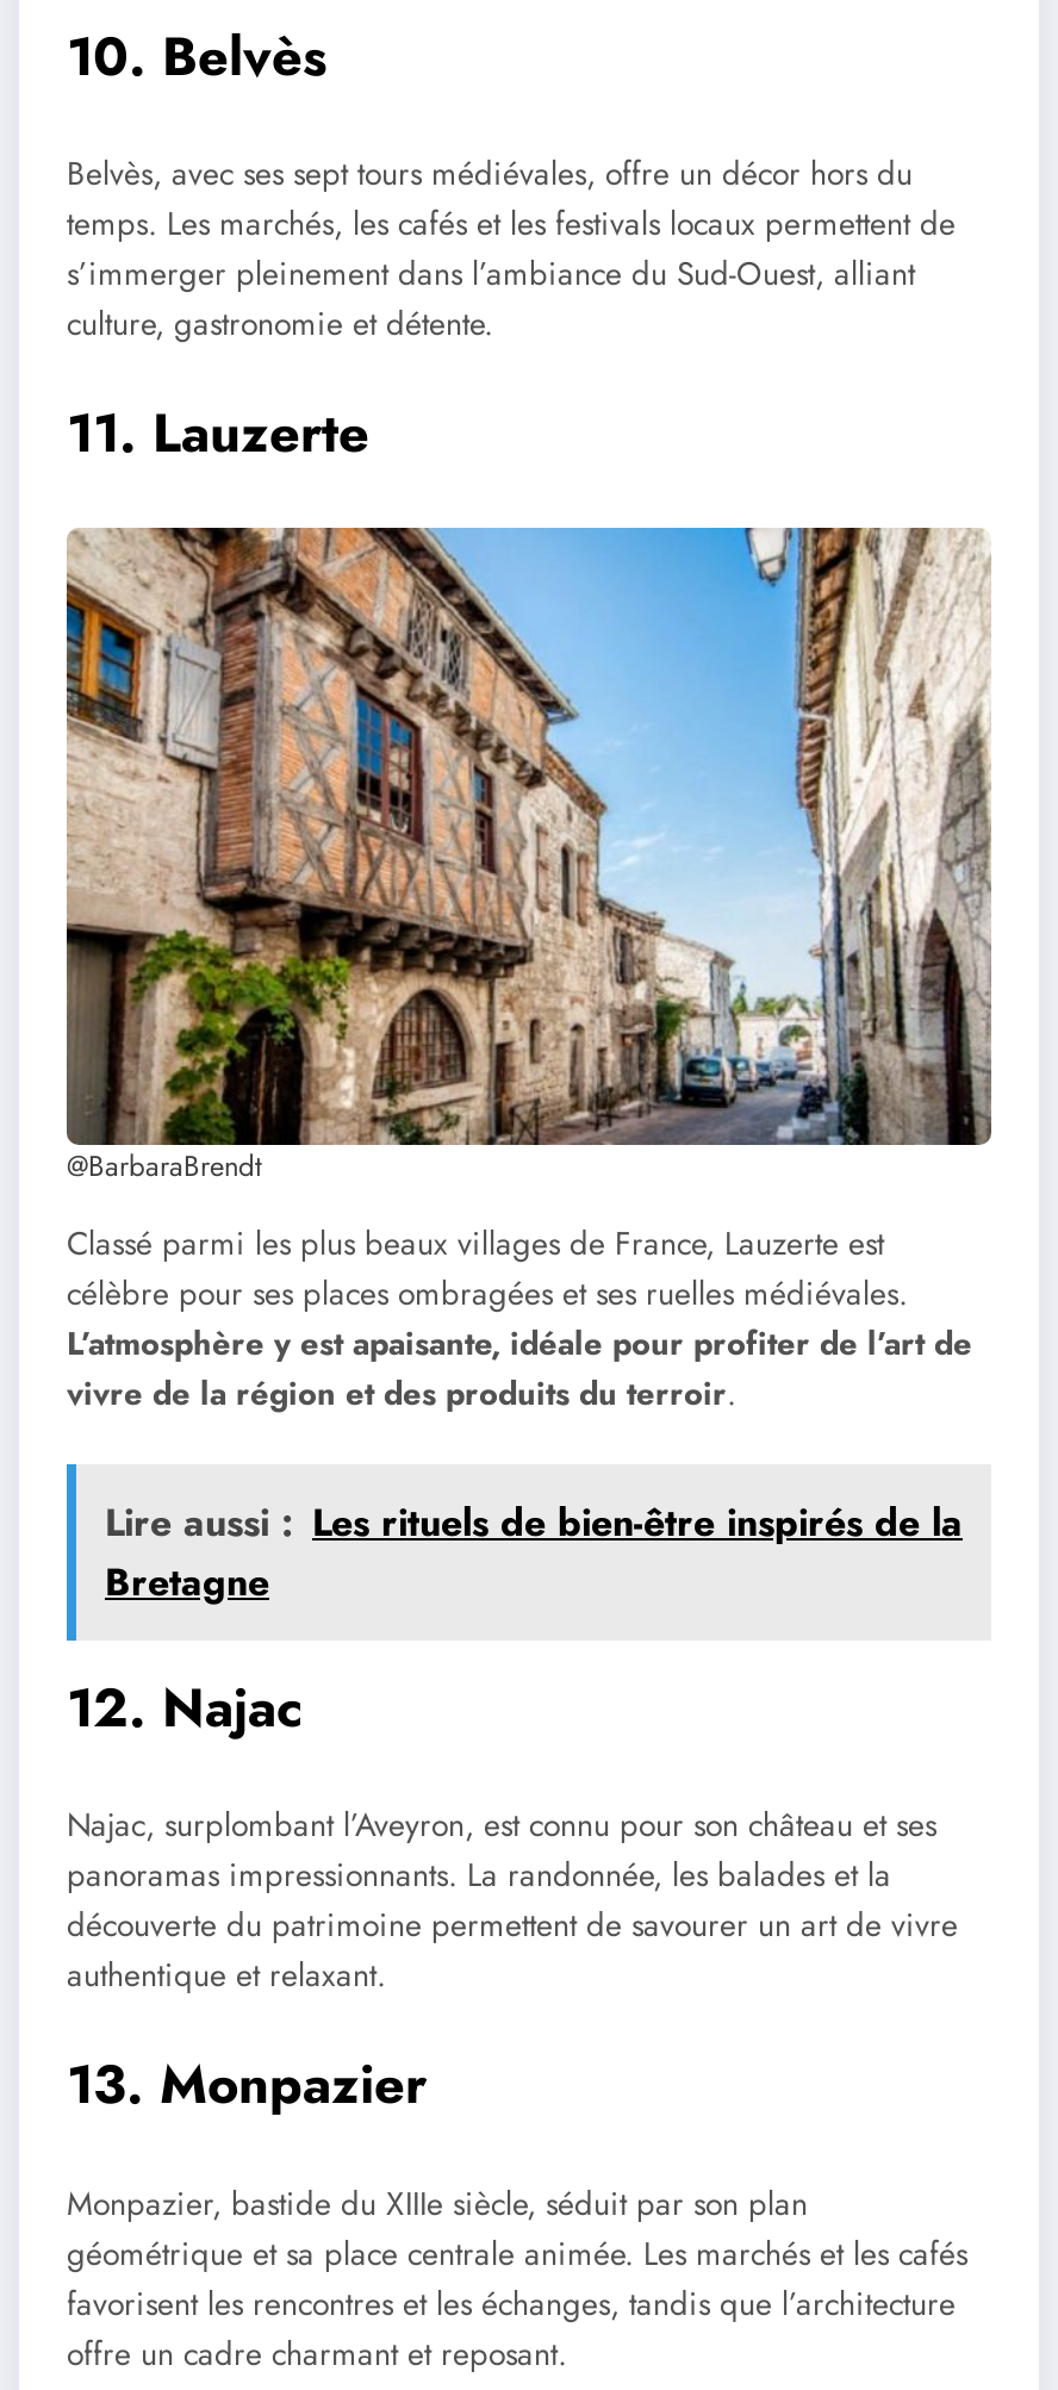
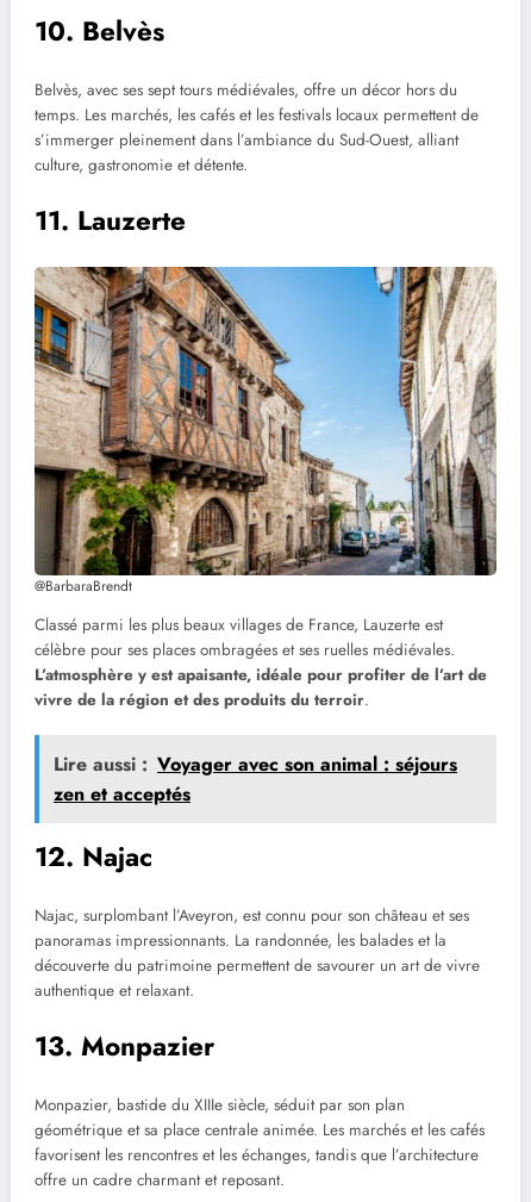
[105,1495,963,1609] Lire aussi : Les rituels de bien-être inspirés de la | Bretagne -> [54,750,457,807] Lire aussi : Voyager avec son animal : séjours | zen et acceptés

